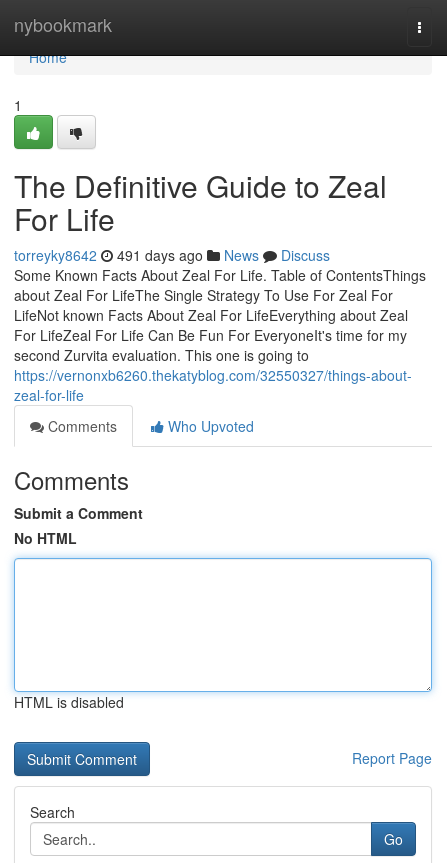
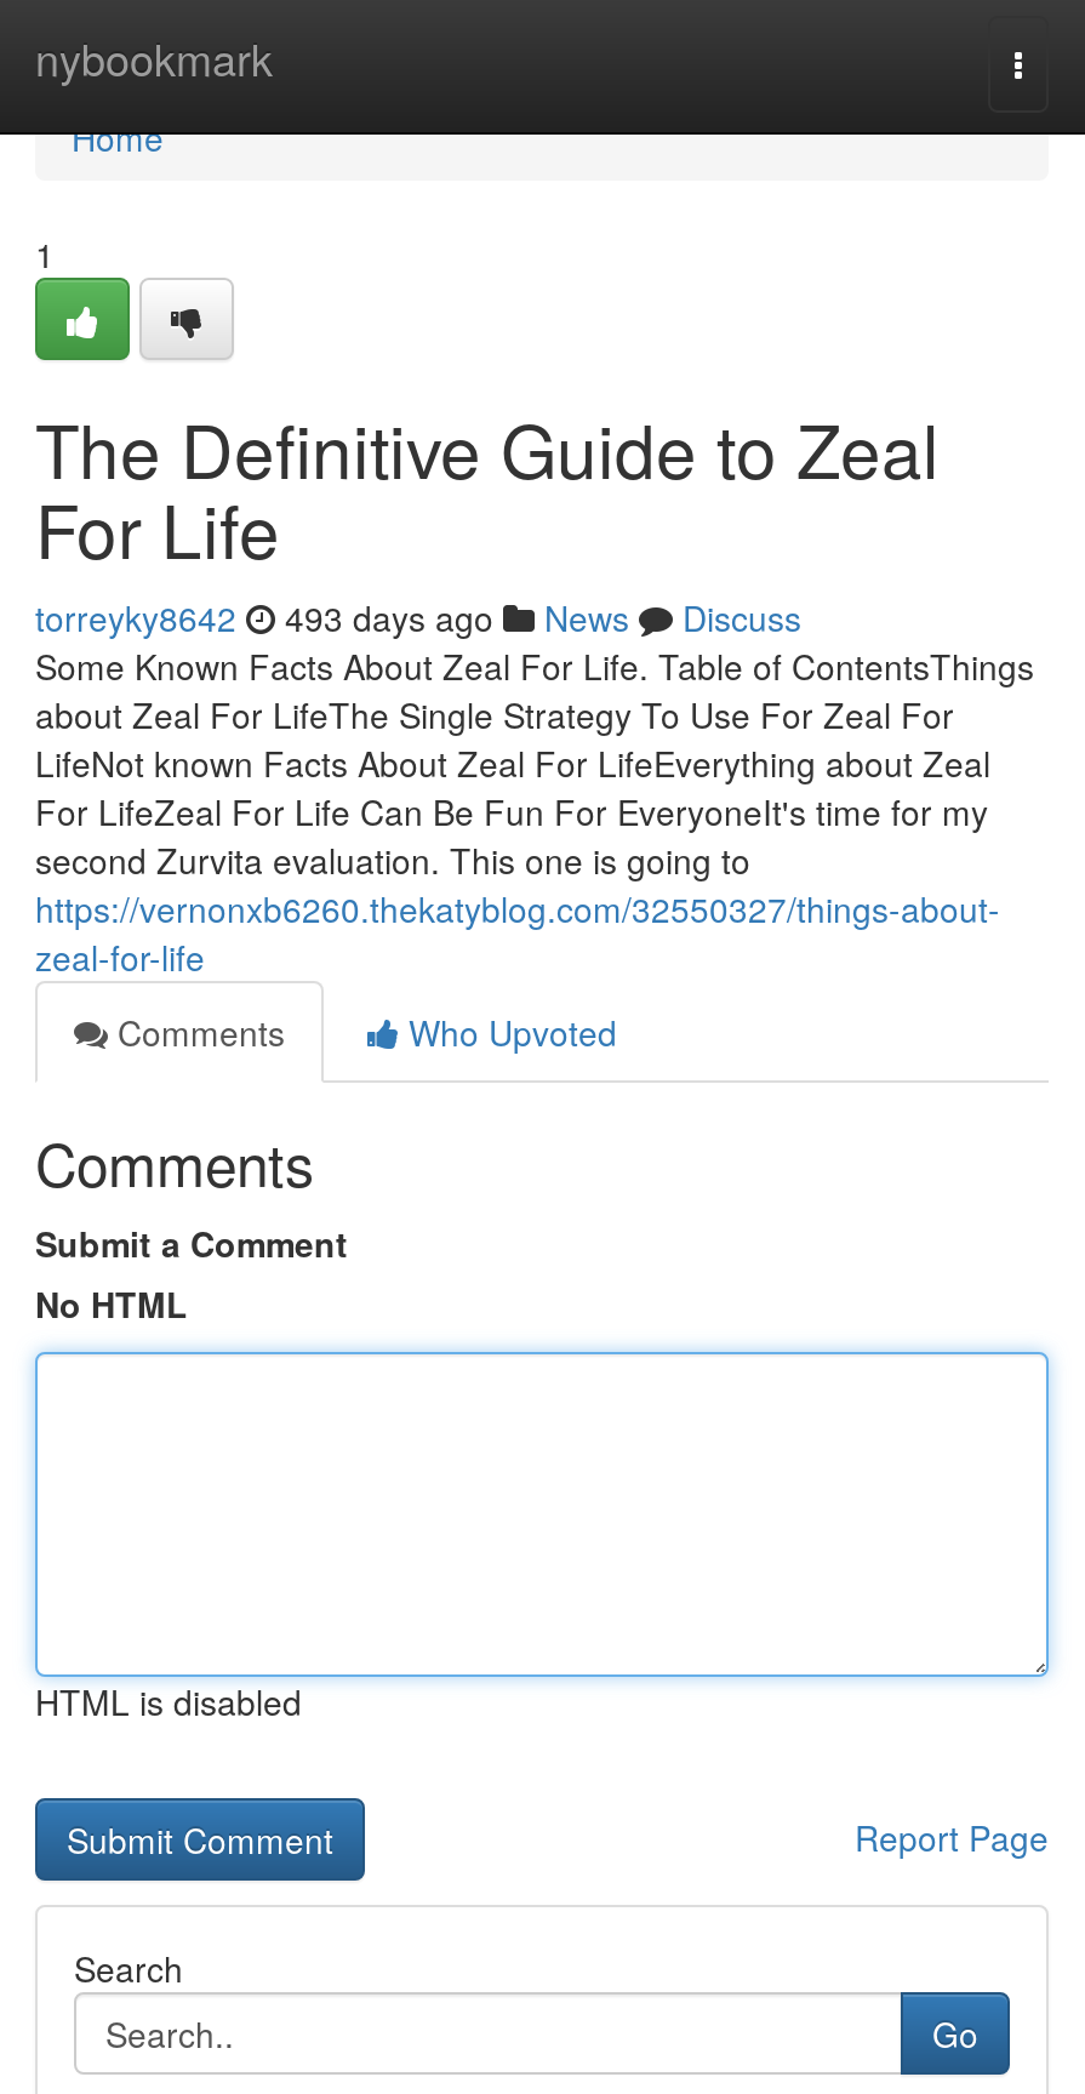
[14,245,330,265] torreyky8642 491 days ago News Discuss -> [35,593,801,641] torreyky8642 493 days ago News Discuss

